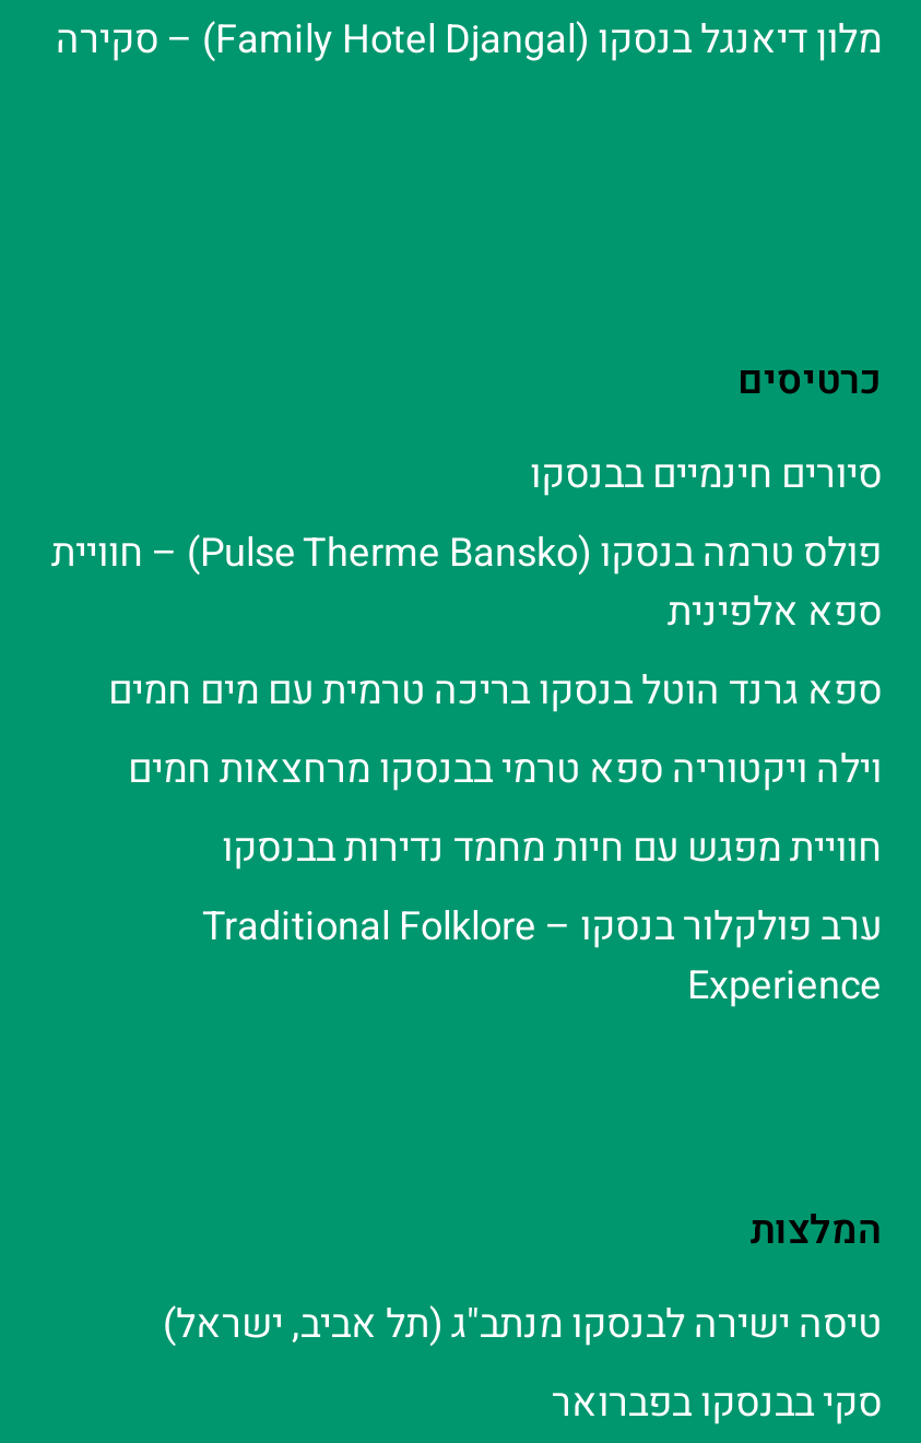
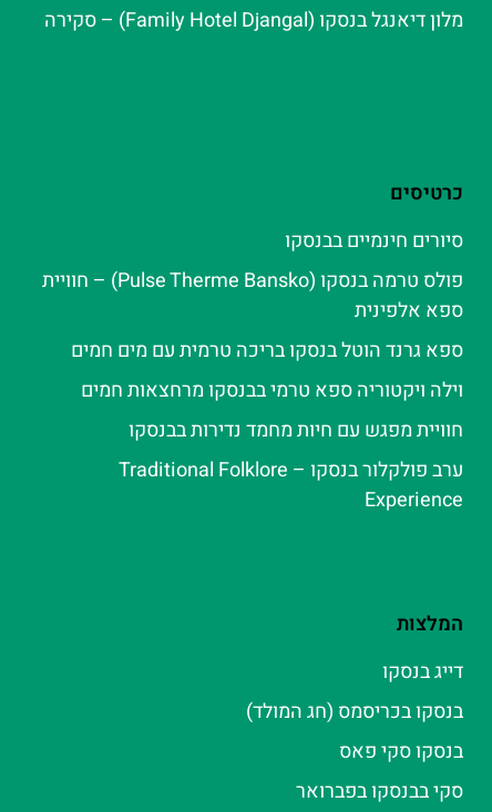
[163,1296,882,1355] טיסה ישירה לבנסקו מנתב"ג (תל אביב, ישראל) -> [246,657,463,767] דייג בנסקו | בנסקו בכריסמס (חג המולד) | בנסקו סקי פאס

